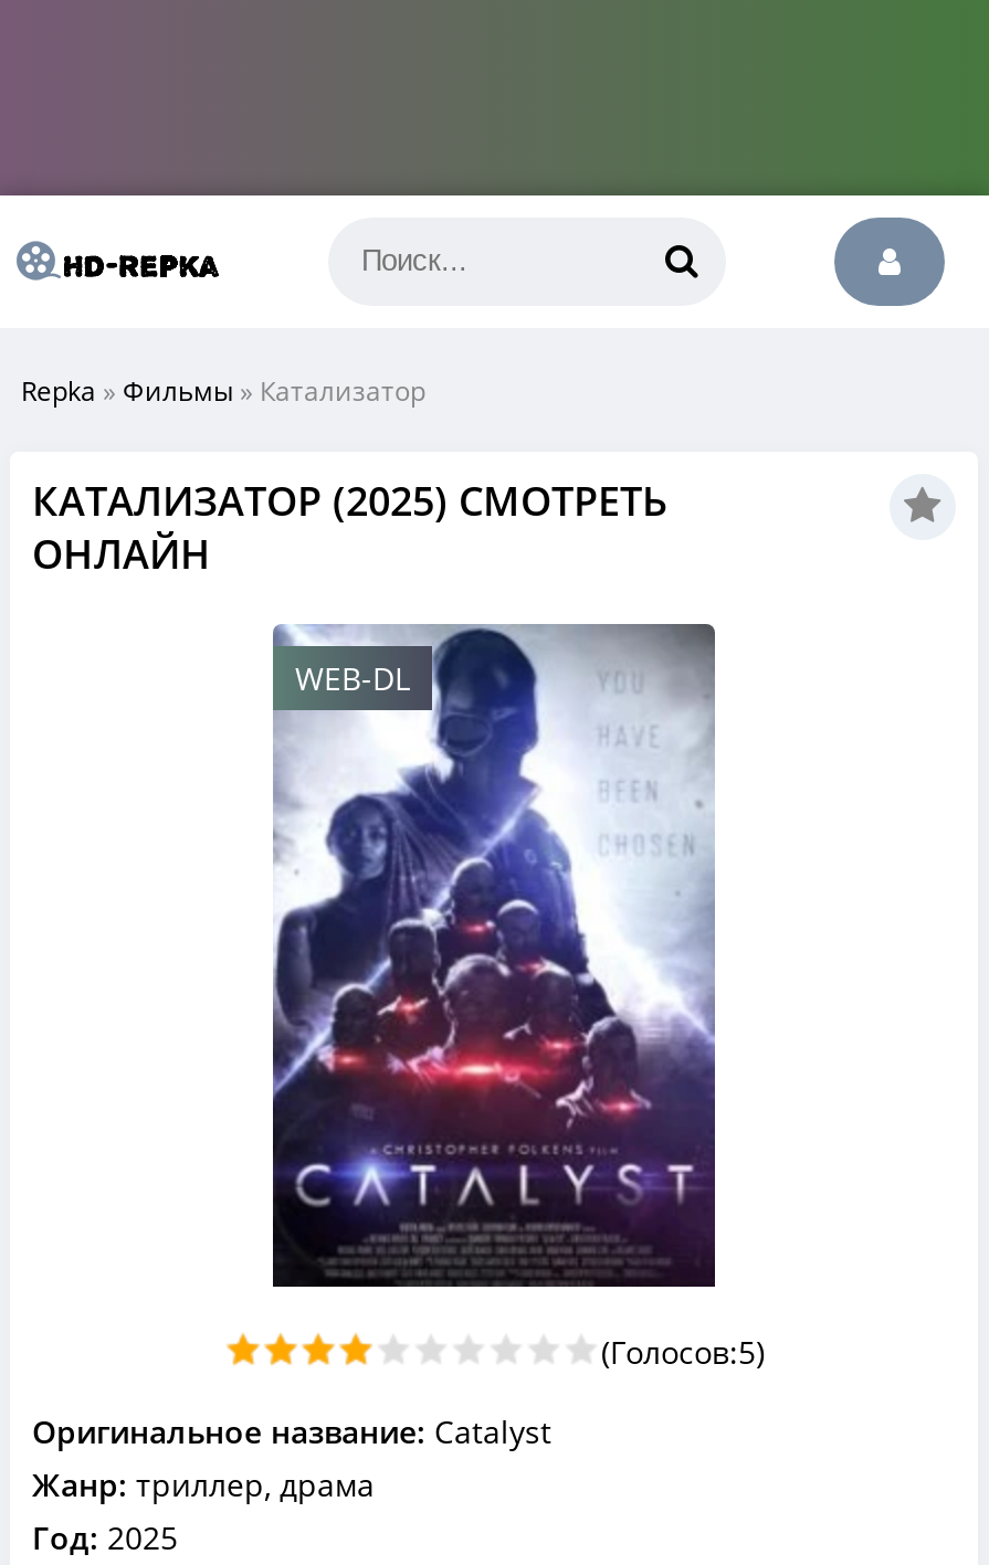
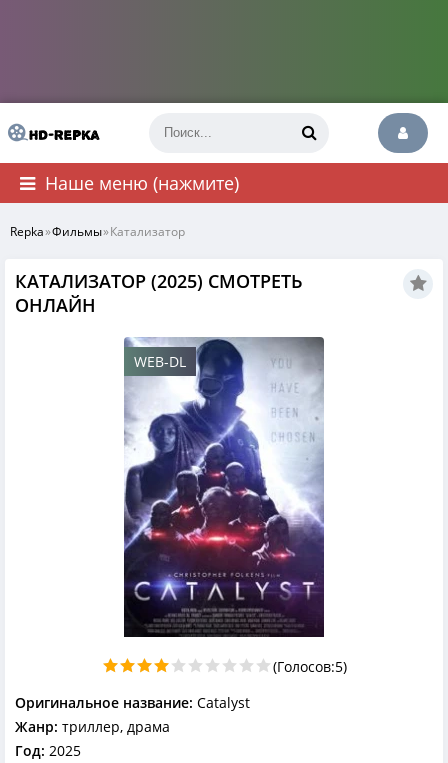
none -> [45,171,239,195] Наше меню (нажмите)

